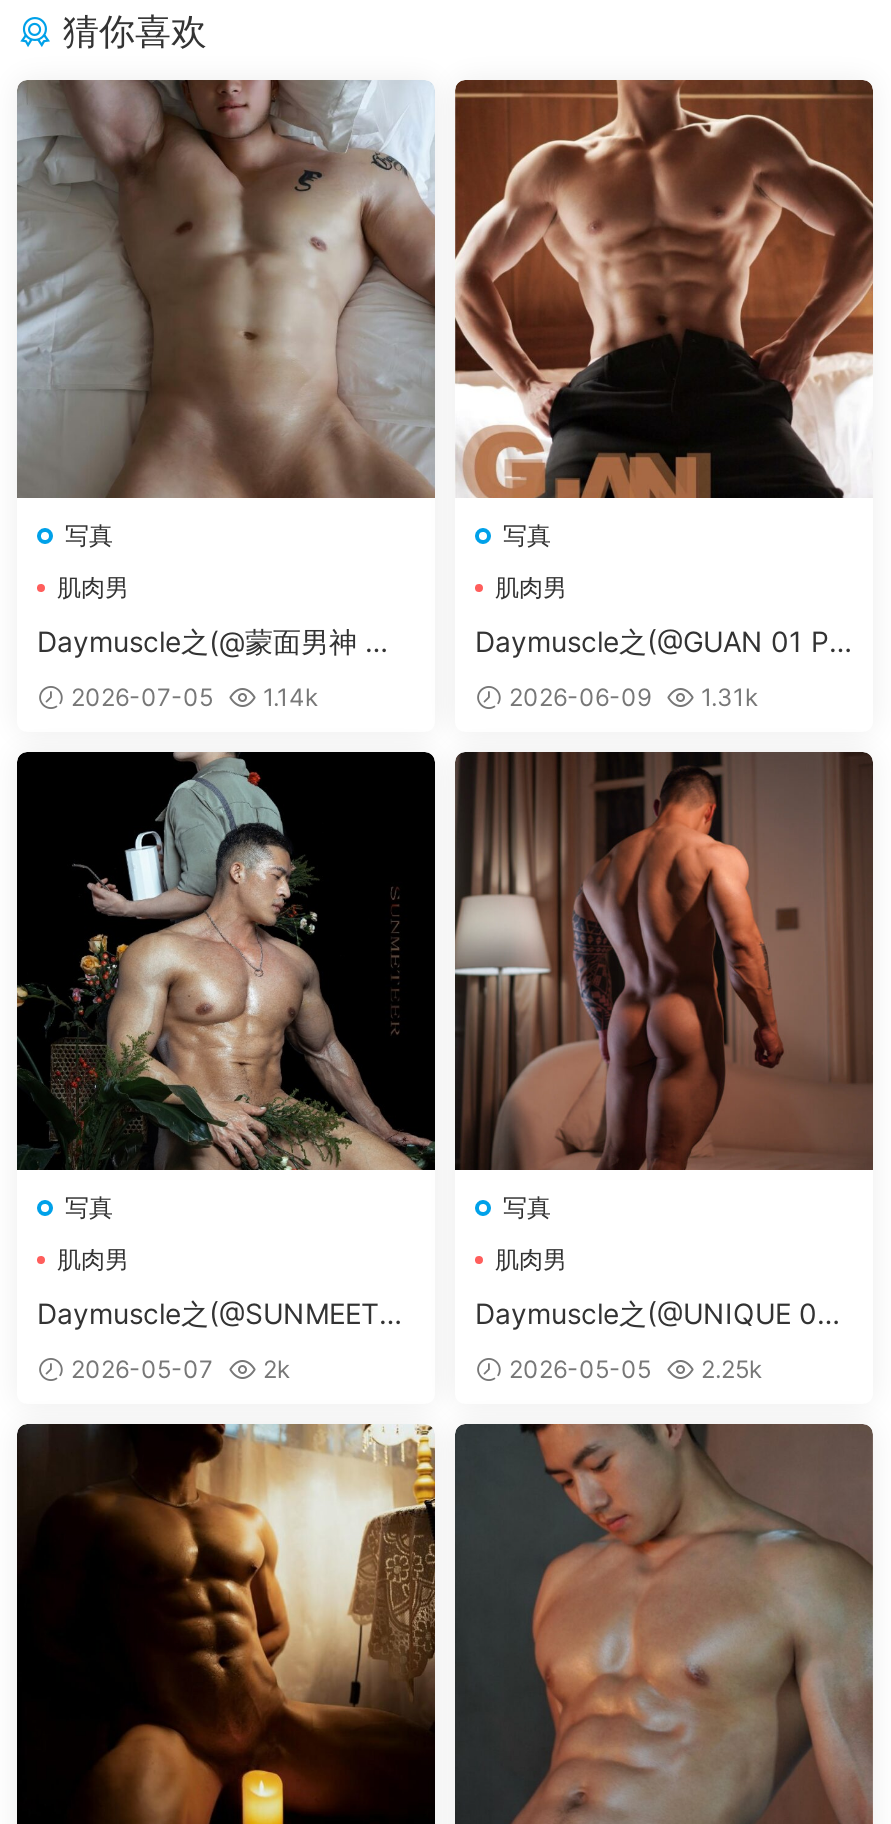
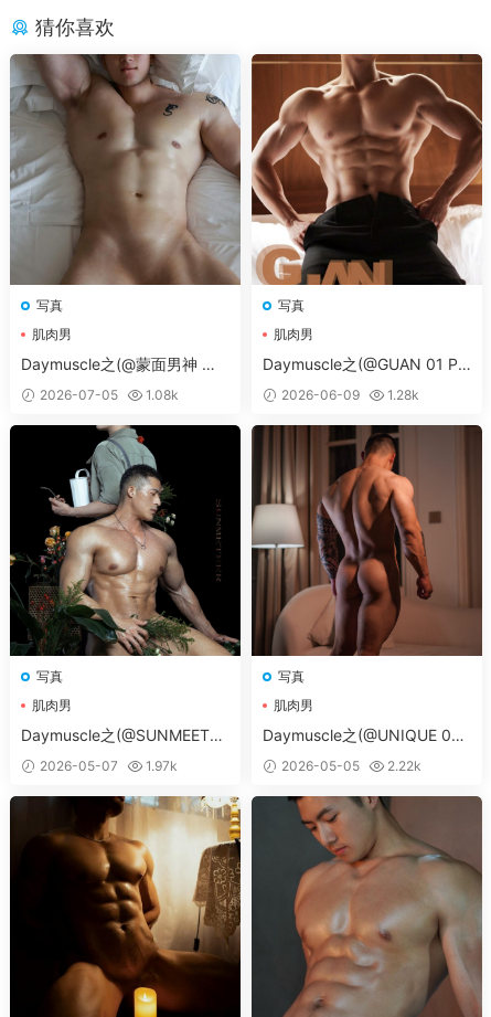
[257,682,319,712] 1.14k -> [142,386,179,403] 1.08k
[695,682,759,712] 1.31k -> [384,386,419,403] 1.28k
[257,1354,291,1384] 2k -> [142,758,178,774] 1.97k
[695,1354,763,1384] 2.25k -> [384,758,421,774] 2.22k

